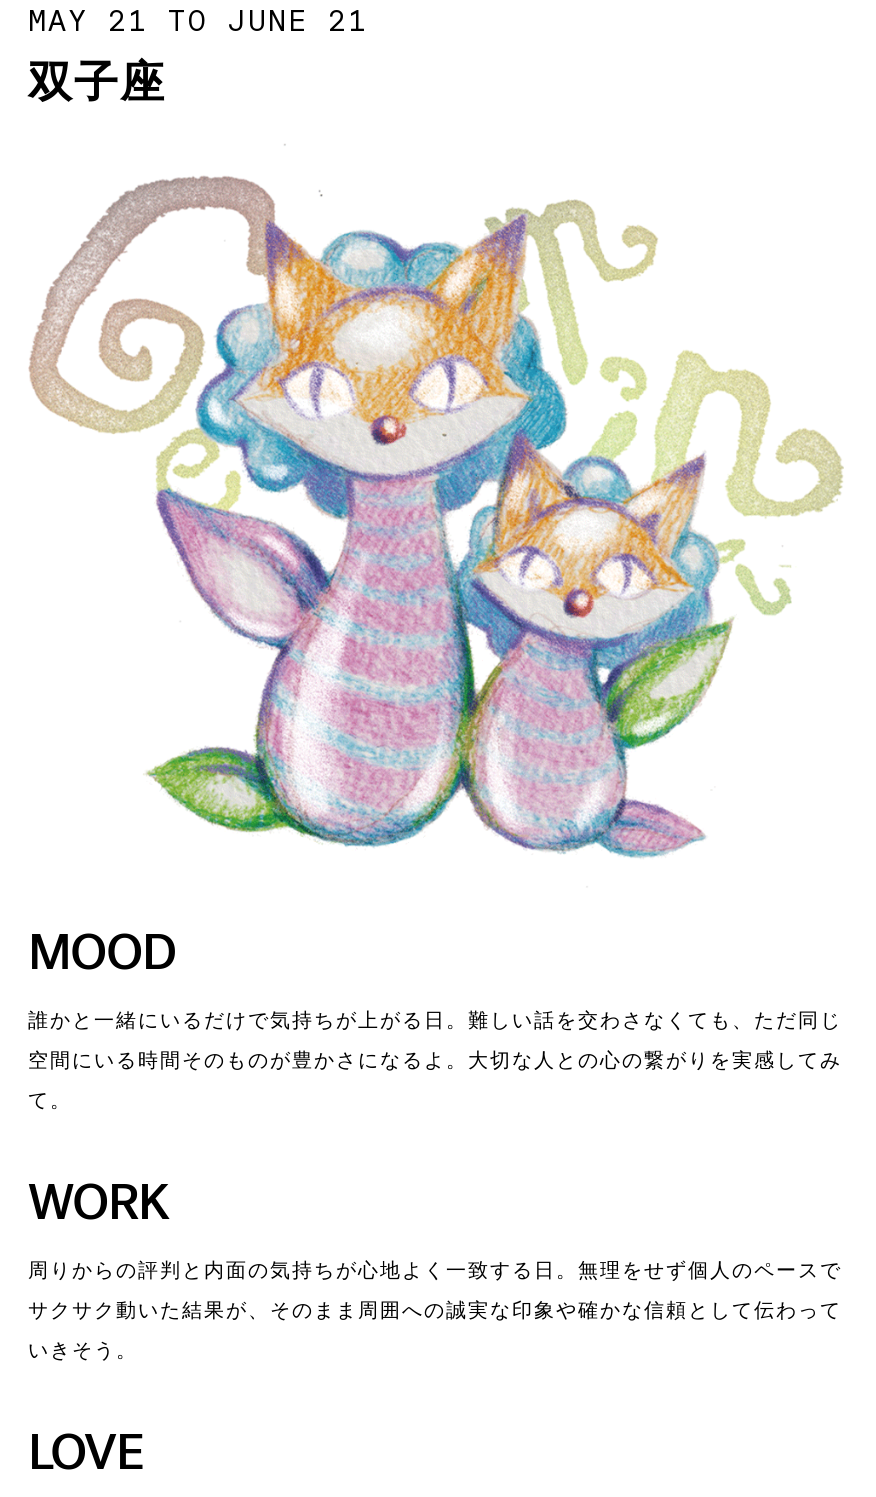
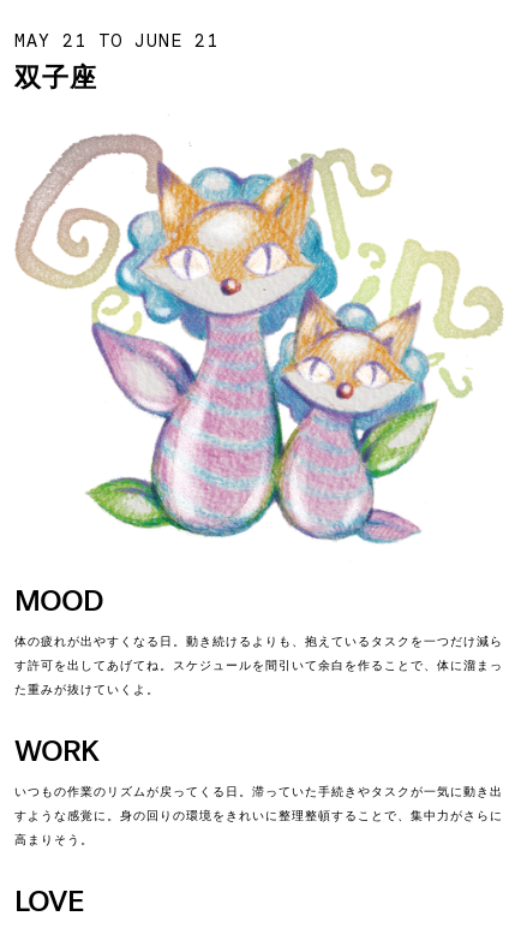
[28,1005,842,1113] 誰かと一緒にいるだけで気持ちが上がる日。難しい話を交わさなくても、ただ同じ | 空間にいる時間そのものが豊かさになるよ。大切な人との心の繋がりを実感してみ | て。 -> [14,632,503,697] 体の疲れが出やすくなる日。動き続けるよりも、抱えているタスクを一つだけ減ら | す許可を出してあげてね。スケジュールを間引いて余白を作ることで、体に溜まっ | た重みが抜けていくよ。
[28,1255,842,1363] 周りからの評判と内面の気持ちが心地よく一致する日。無理をせず個人のペースで | サクサク動いた結果が、そのまま周囲への誠実な印象や確かな信頼として伝わって | いきそう。 -> [14,782,503,847] いつもの作業のリズムが戻ってくる日。滞っていた手続きやタスクが一気に動き出 | すような感覚に。身の回りの環境をきれいに整理整頓することで、集中力がさらに | 高まりそう。

